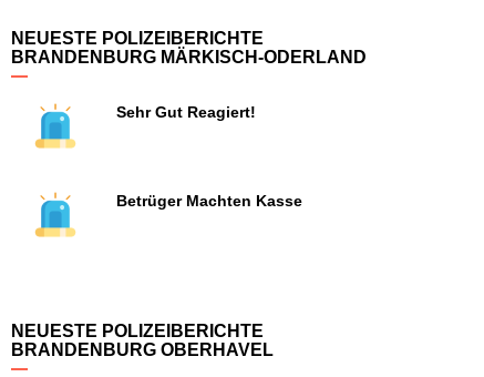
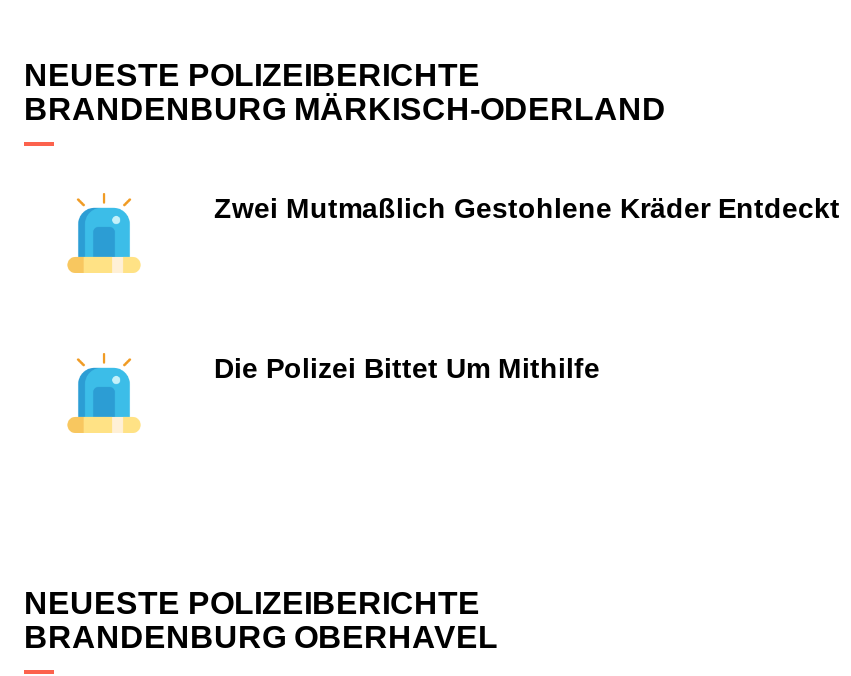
[116,103,256,121] Sehr Gut Reagiert! -> [214,192,840,224] Zwei Mutmaßlich Gestohlene Kräder Entdeckt
[116,192,302,210] Betrüger Machten Kasse -> [214,352,600,384] Die Polizei Bittet Um Mithilfe

